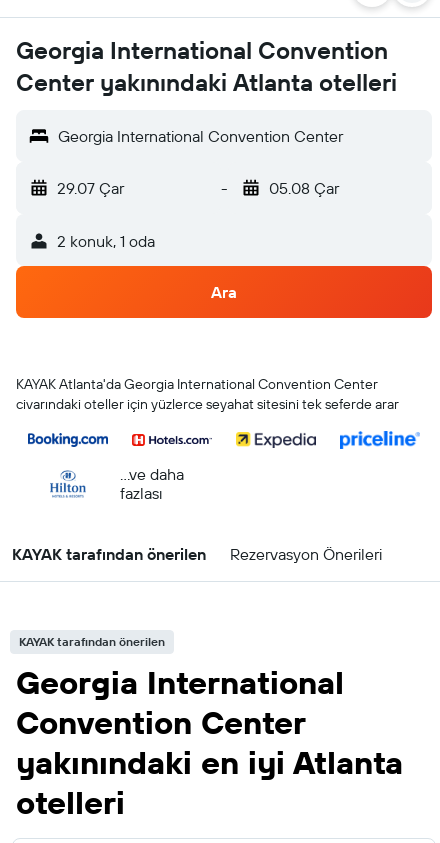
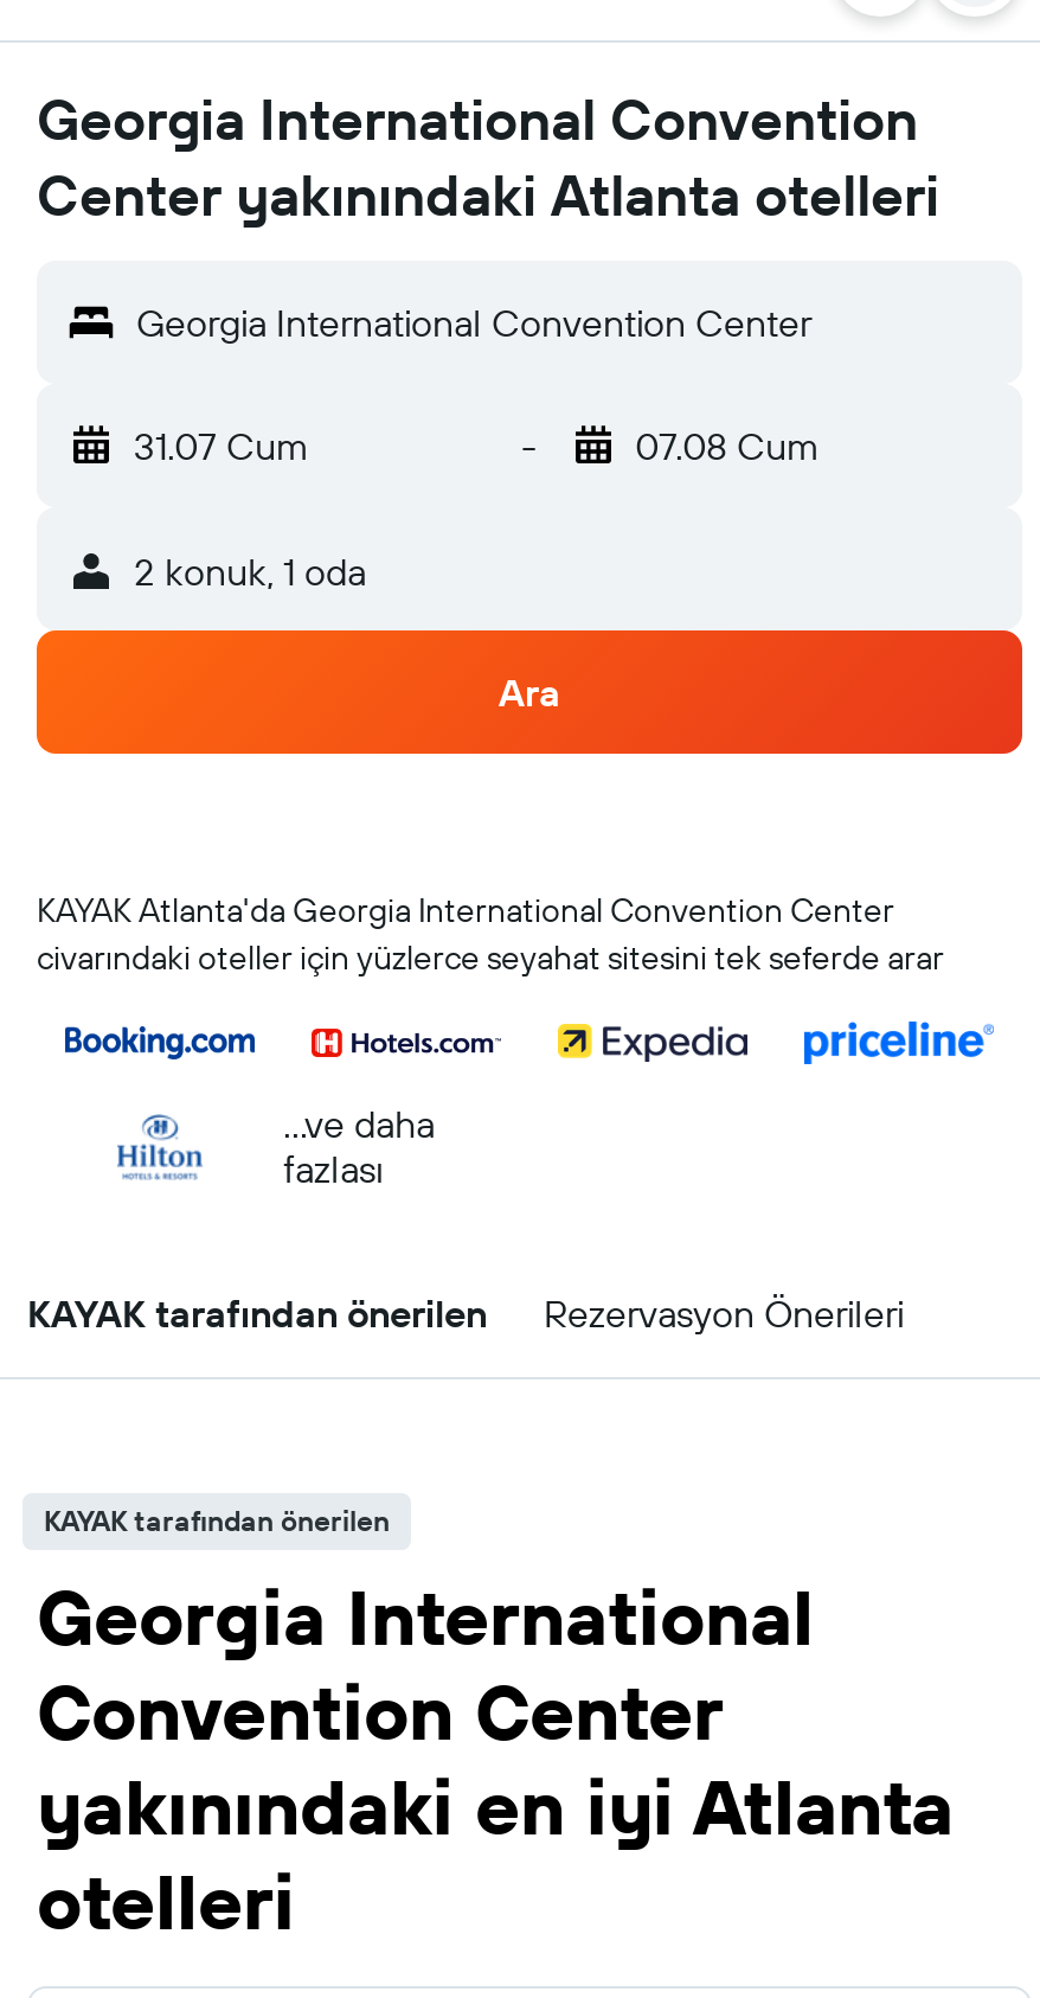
[57,178,124,198] 29.07 Çar -> [134,422,309,469] 31.07 Cum
[268,178,338,198] 05.08 Çar -> [635,422,820,469] 07.08 Cum

